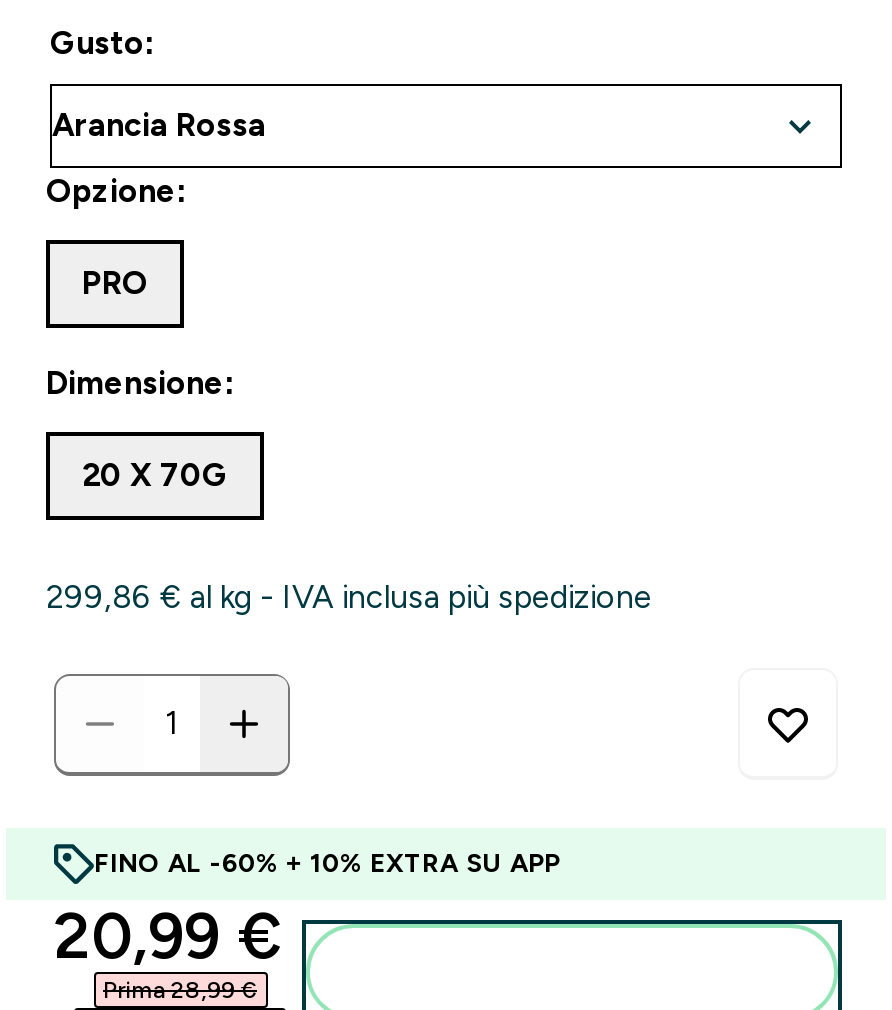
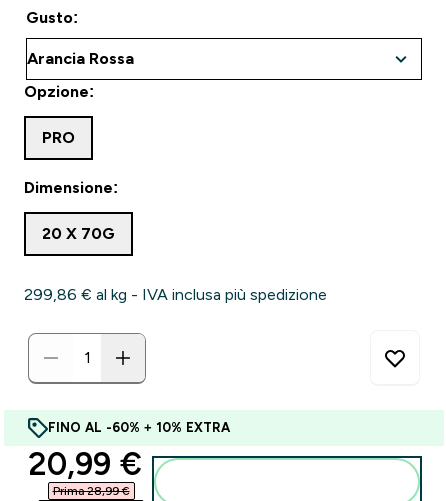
[94,848,560,878] FINO AL -60% + 10% EXTRA SU APP -> [48,420,230,435] FINO AL -60% + 10% EXTRA

